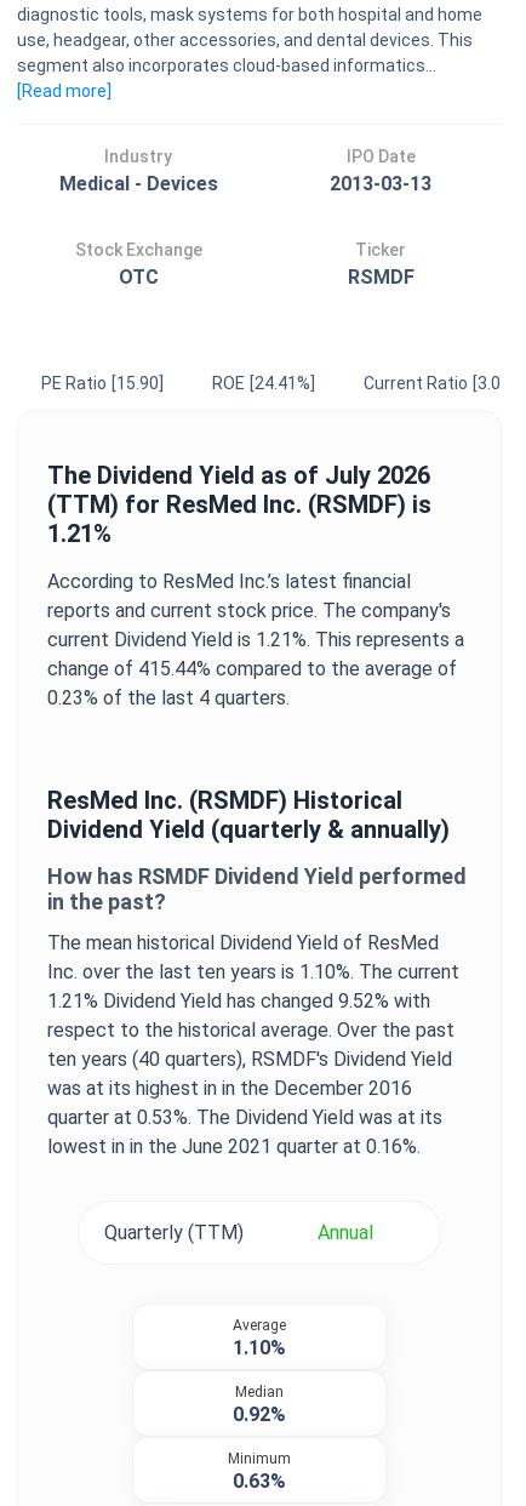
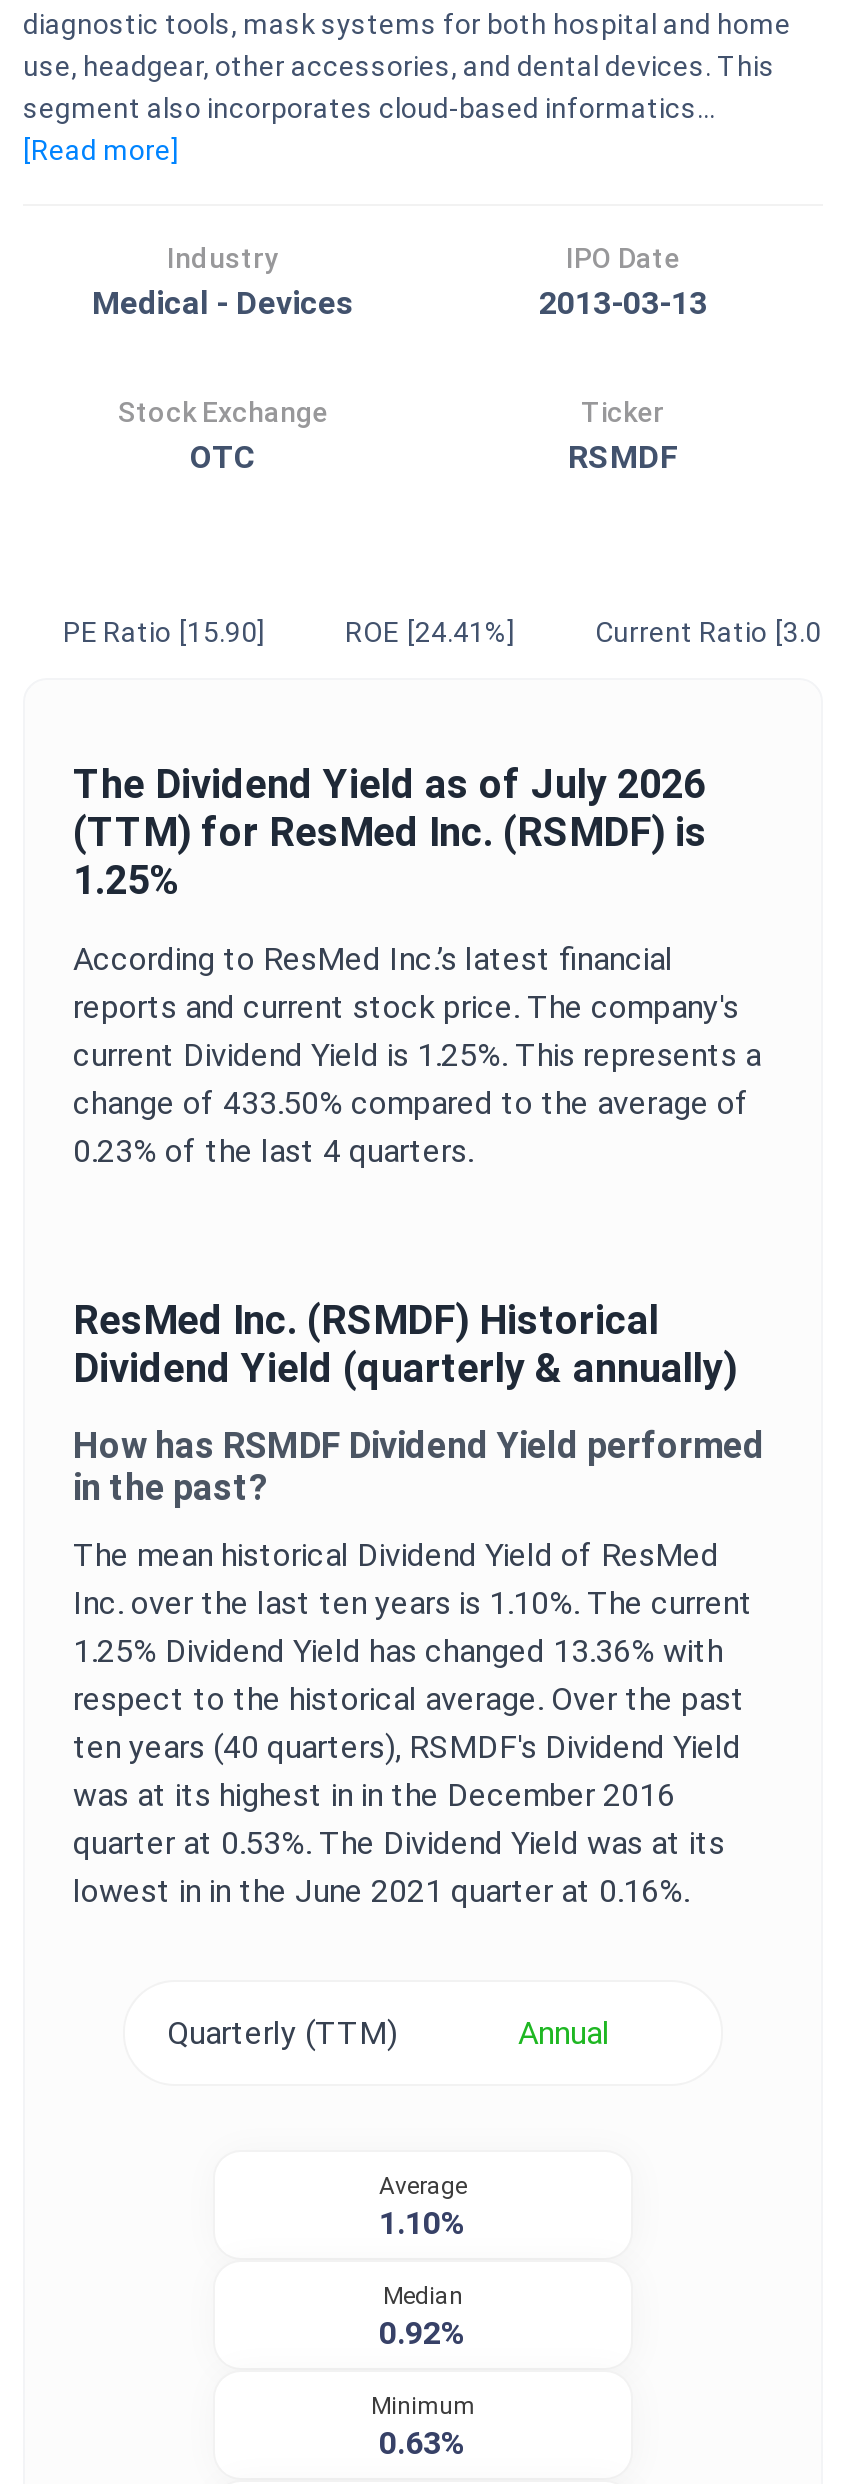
[47,519,112,548] 1.21% -> [73,856,179,904] 1.25%
[47,628,464,651] current Dividend Yield is 1.21%. This represents a -> [73,1036,761,1074] current Dividend Yield is 1.25%. This represents a
[47,657,457,680] change of 415.44% compared to the average of -> [73,1084,749,1122] change of 433.50% compared to the average of
[47,989,430,1012] 1.21% Dividend Yield has changed 9.52% with -> [73,1632,723,1670] 1.25% Dividend Yield has changed 13.36% with

